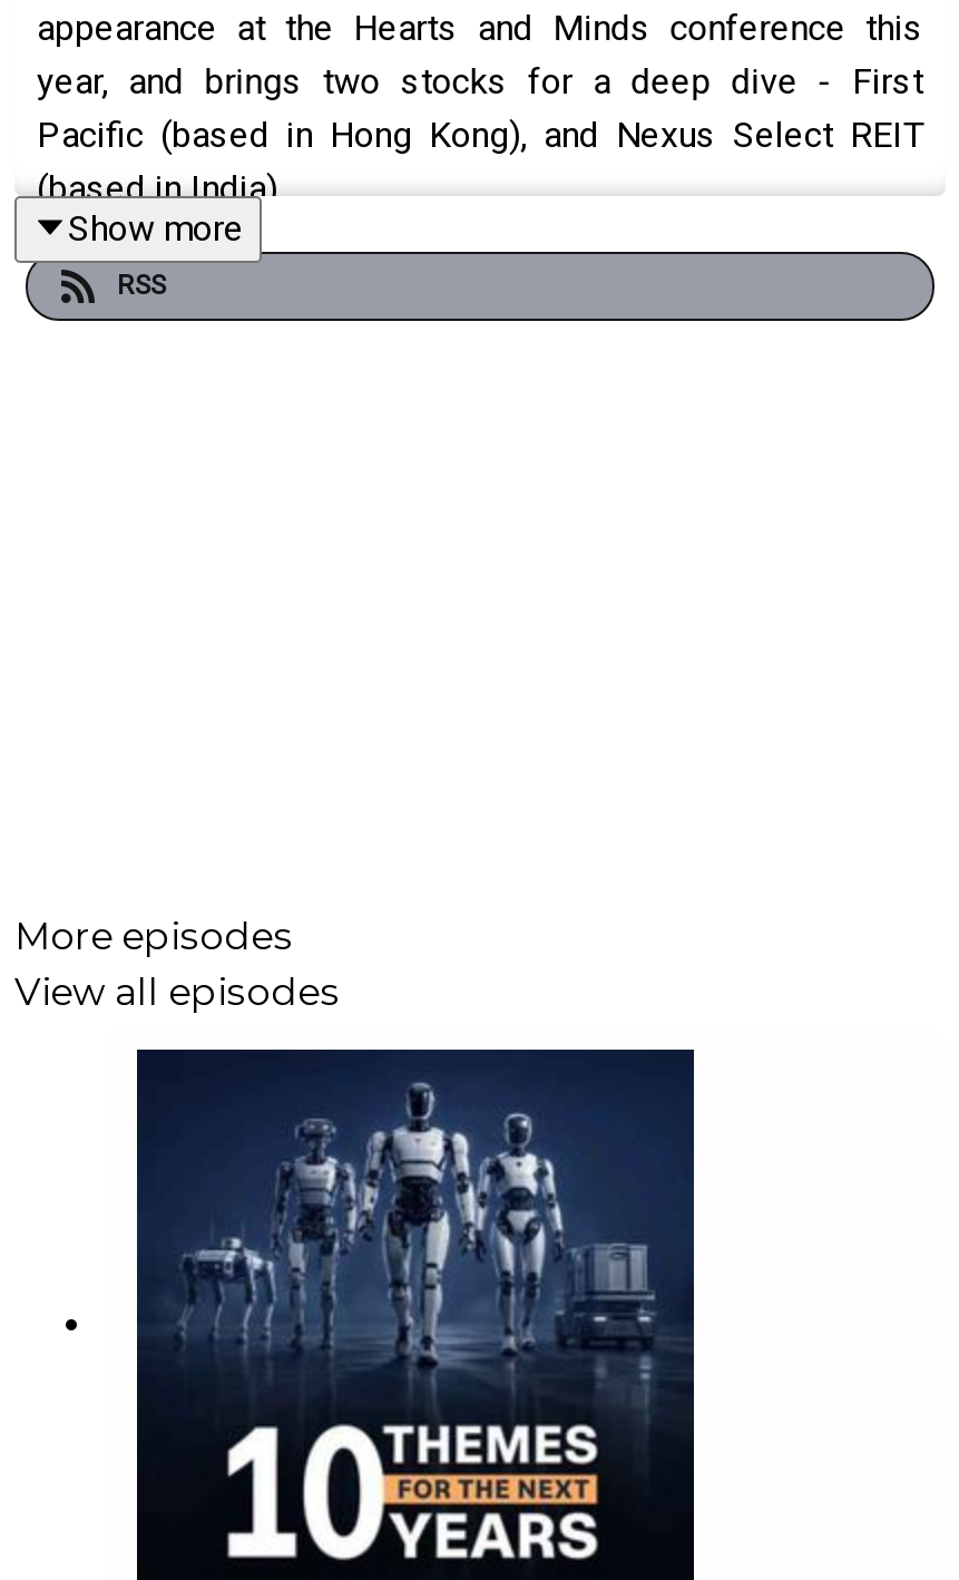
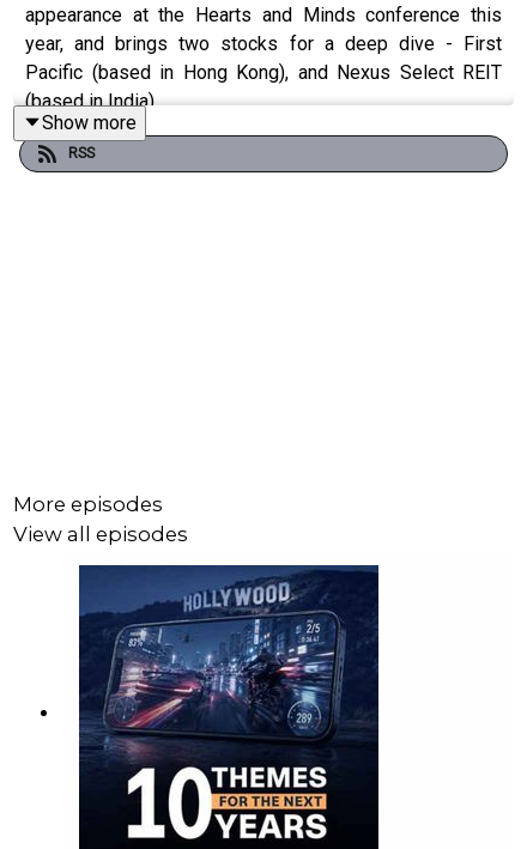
[137,1050,562,1141] [image] -> [79,565,377,613] [image]

